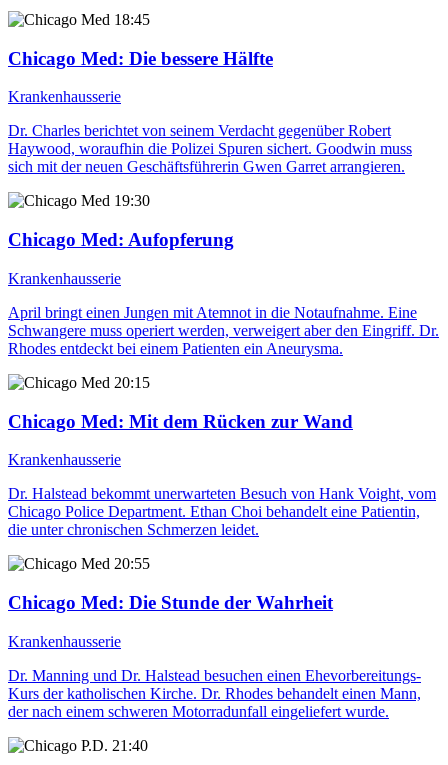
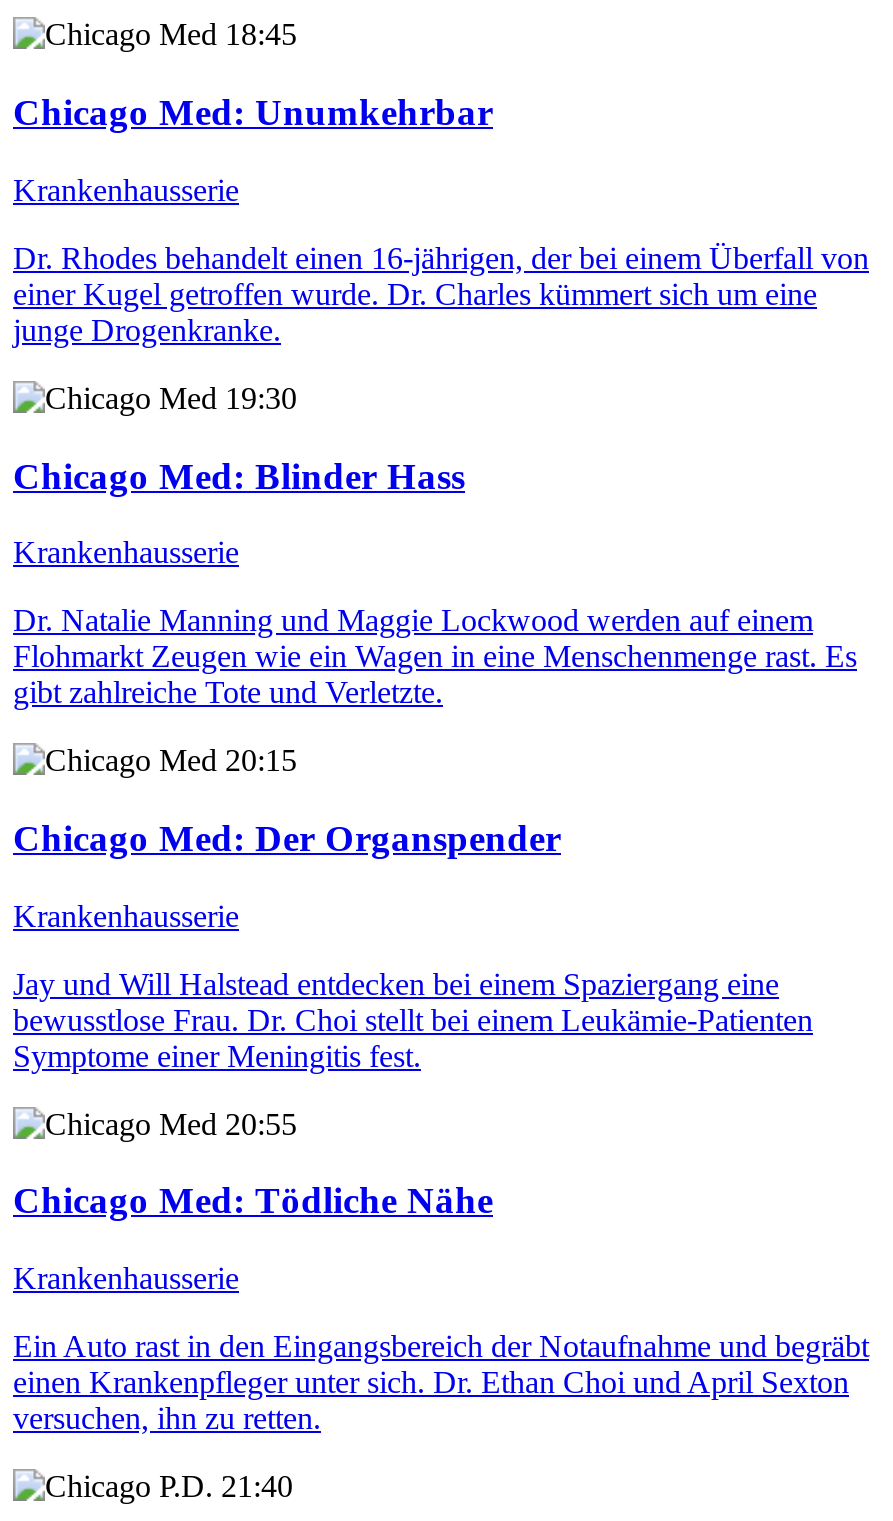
[8,48,273,69] Chicago Med: Die bessere Hälfte -> [13,91,493,133] Chicago Med: Unumkehrbar
[8,122,412,175] Dr. Charles berichtet von seinem Verdacht gegenüber Robert | Haywood, woraufhin die Polizei Spuren sichert. Goodwin muss | sich mit der neuen Geschäftsführerin Gwen Garret arrangieren. -> [13,241,869,347] Dr. Rhodes behandelt einen 16-jährigen, der bei einem Überfall von | einer Kugel getroffen wurde. Dr. Charles kümmert sich um eine | junge Drogenkranke.
[8,229,234,250] Chicago Med: Aufopferung -> [13,454,465,496] Chicago Med: Blinder Hass
[8,304,439,357] April bringt einen Jungen mit Atemnot in die Notaufnahme. Eine | Schwangere muss operiert werden, verweigert aber den Eingriff. Dr. | Rhodes entdeckt bei einem Patienten ein Aneurysma. -> [13,604,857,710] Dr. Natalie Manning und Maggie Lockwood werden auf einem | Flohmarkt Zeugen wie ein Wagen in eine Menschenmenge rast. Es | gibt zahlreiche Tote und Verletzte.
[8,410,353,431] Chicago Med: Mit dem Rücken zur Wand -> [13,817,561,859] Chicago Med: Der Organspender
[8,485,436,538] Dr. Halstead bekommt unerwarteten Besuch von Hank Voight, vom | Chicago Police Department. Ethan Choi behandelt eine Patientin, | die unter chronischen Schmerzen leidet. -> [13,966,813,1072] Jay und Will Halstead entdecken bei einem Spaziergang eine | bewusstlose Frau. Dr. Choi stellt bei einem Leukämie-Patienten | Symptome einer Meningitis fest.
[8,592,333,613] Chicago Med: Die Stunde der Wahrheit -> [13,1180,493,1222] Chicago Med: Tödliche Nähe
[8,667,421,720] Dr. Manning und Dr. Halstead besuchen einen Ehevorbereitungs- | Kurs der katholischen Kirche. Dr. Rhodes behandelt einen Mann, | der nach einem schweren Motorradunfall eingeliefert wurde. -> [13,1329,869,1435] Ein Auto rast in den Eingangsbereich der Notaufnahme und begräbt | einen Krankenpfleger unter sich. Dr. Ethan Choi und April Sexton | versuchen, ihn zu retten.

